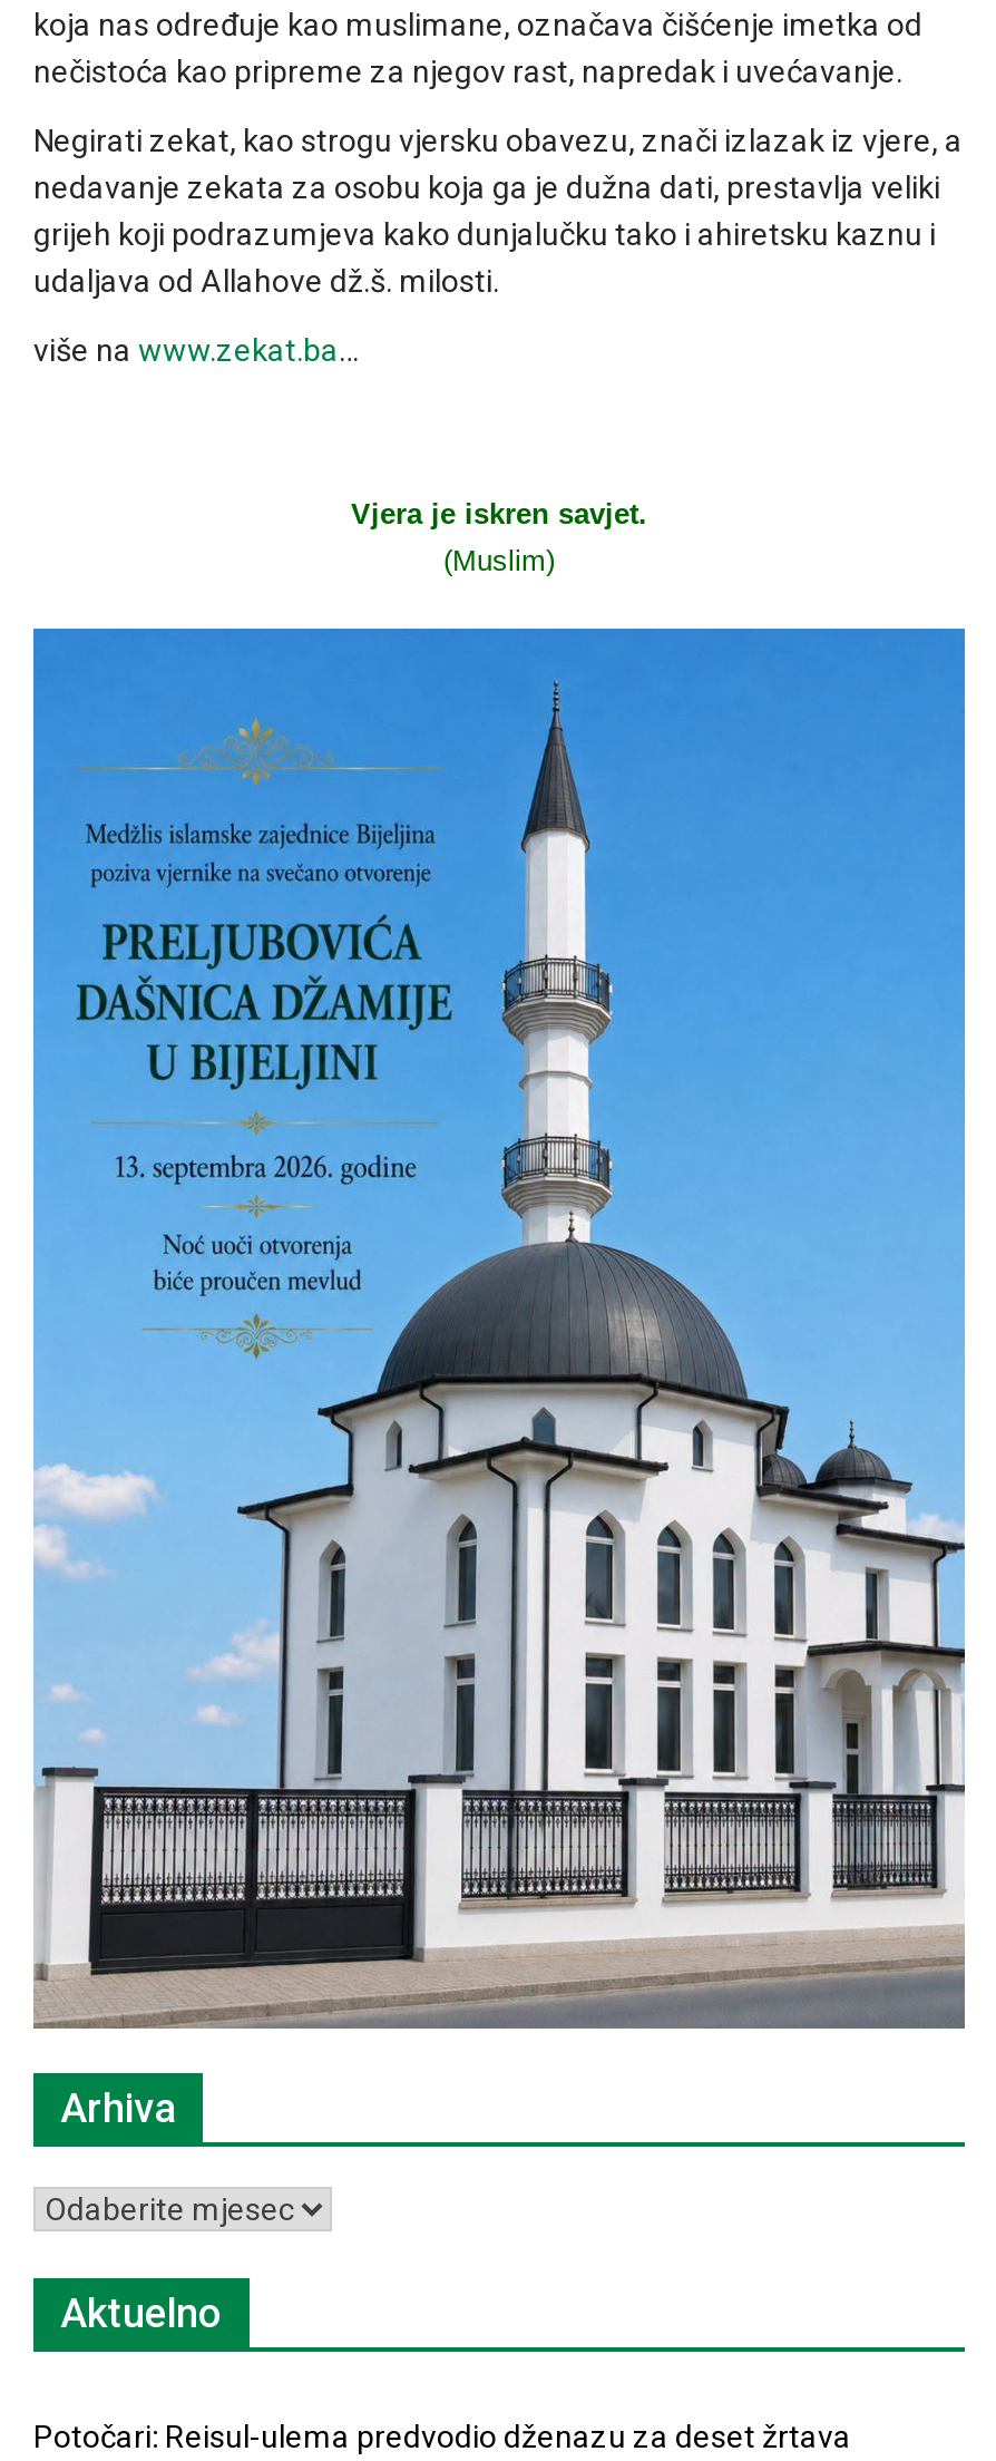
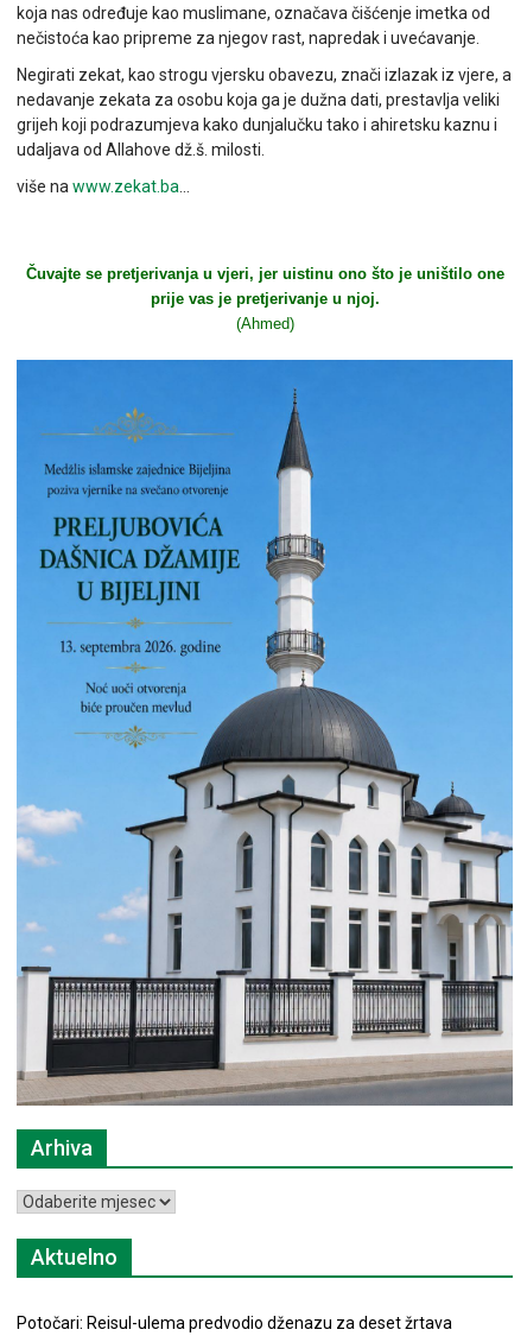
[351,496,647,577] Vjera je iskren savjet. | (Muslim) -> [26,264,504,332] Čuvajte se pretjerivanja u vjeri, jer uistinu ono što je uništilo one | prije vas je pretjerivanje u njoj. | (Ahmed)

